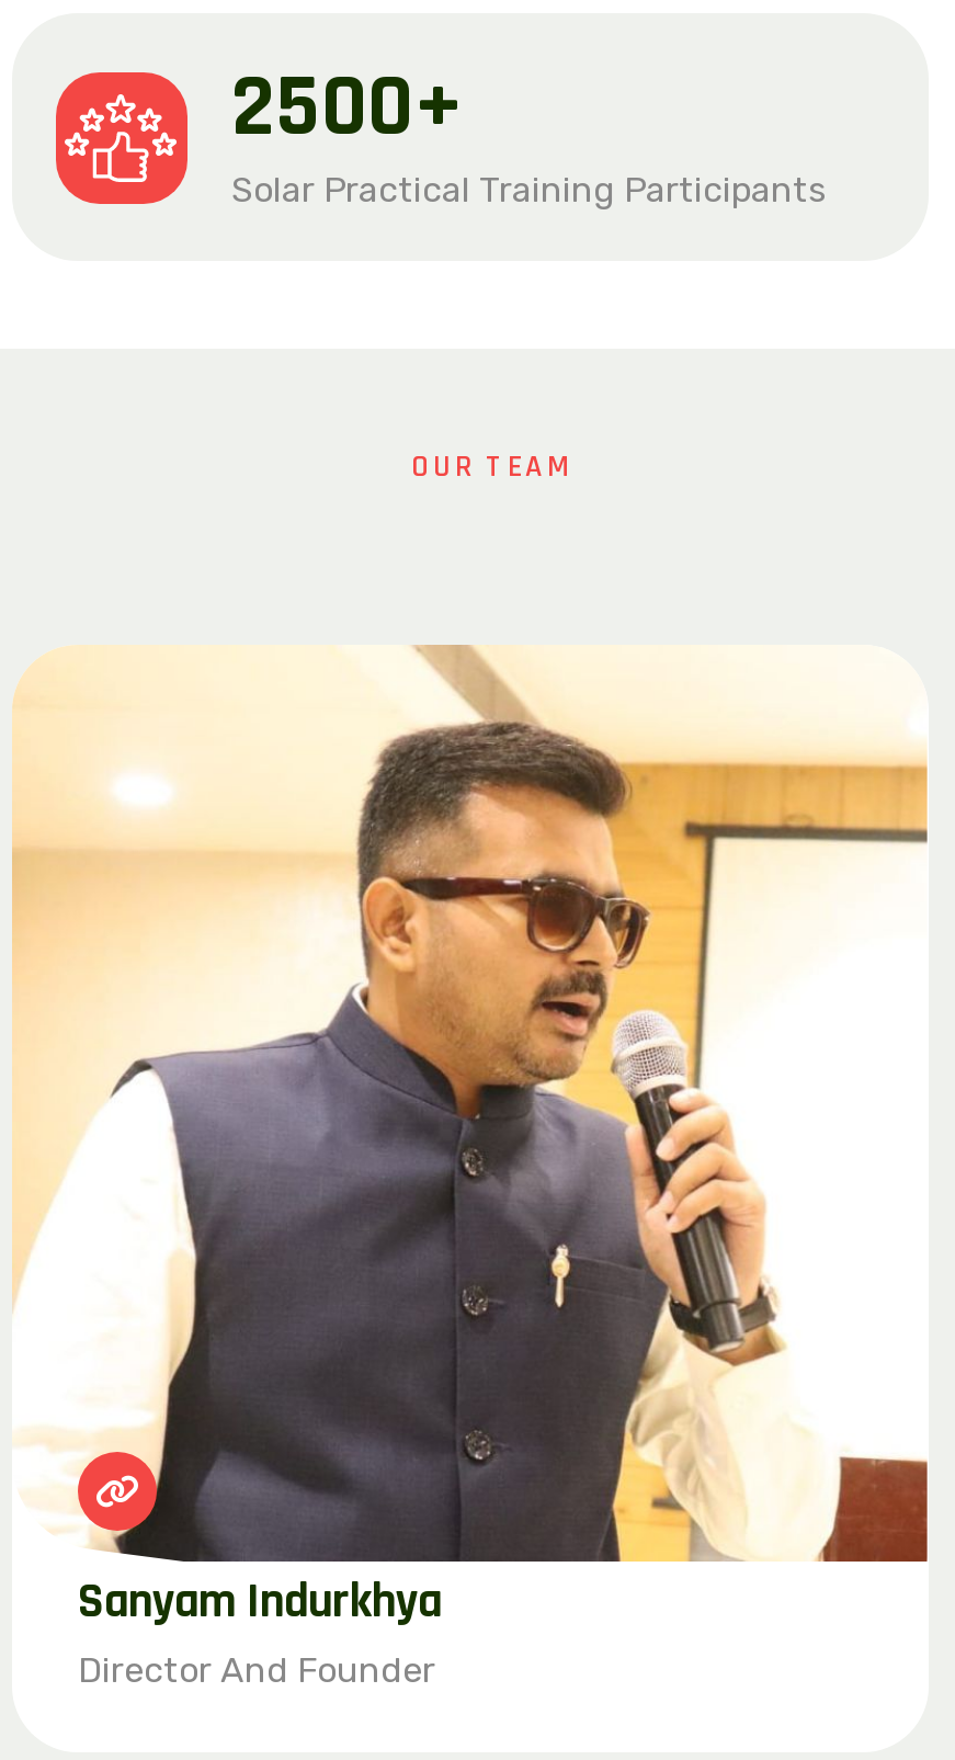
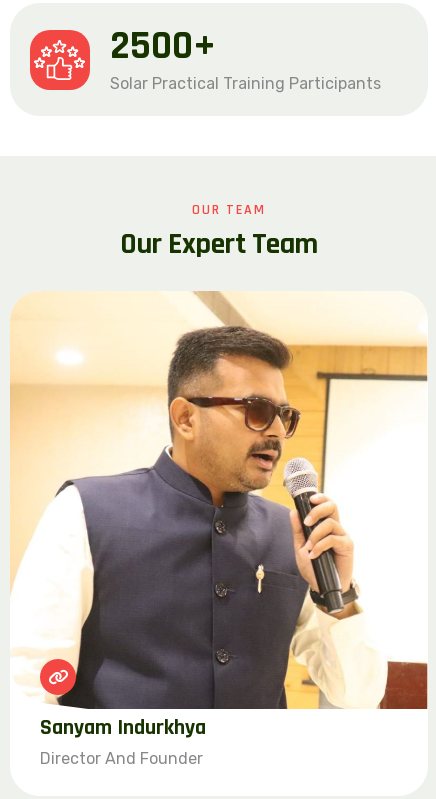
none -> [120,225,318,263] Our Expert Team

